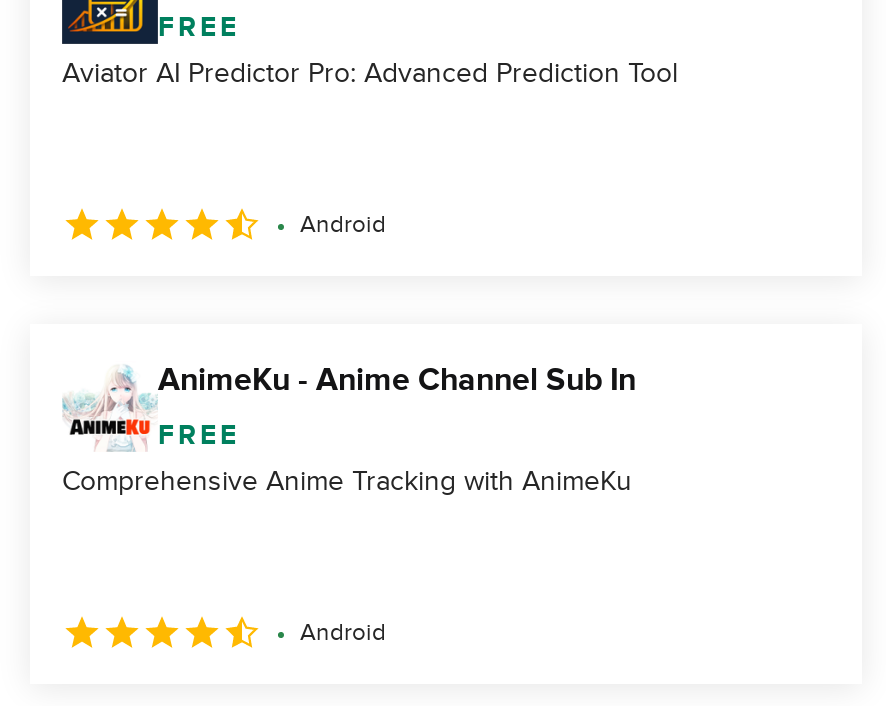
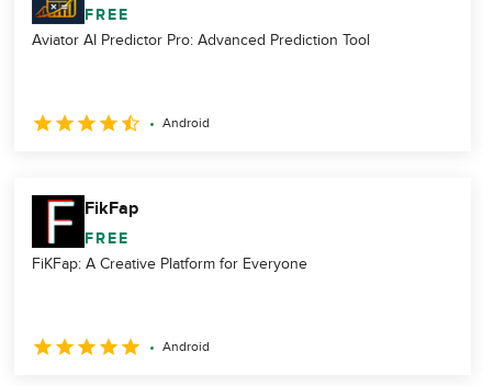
[62,356,636,450] [image] | AnimeKu - Anime Channel Sub In -> [31,194,138,247] [image] | FikFap
[62,464,632,498] Comprehensive Anime Tracking with AnimeKu -> [32,254,307,273] FiKFap: A Creative Platform for Everyone

